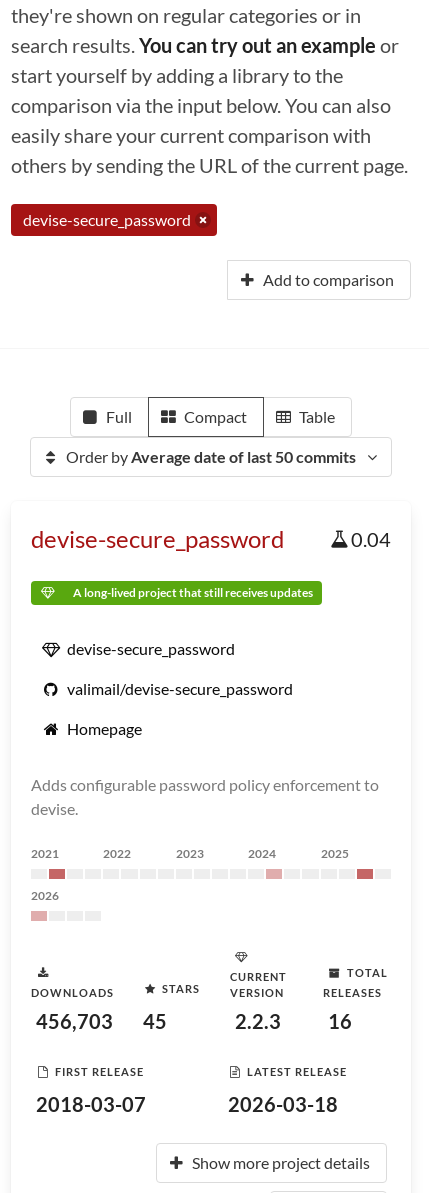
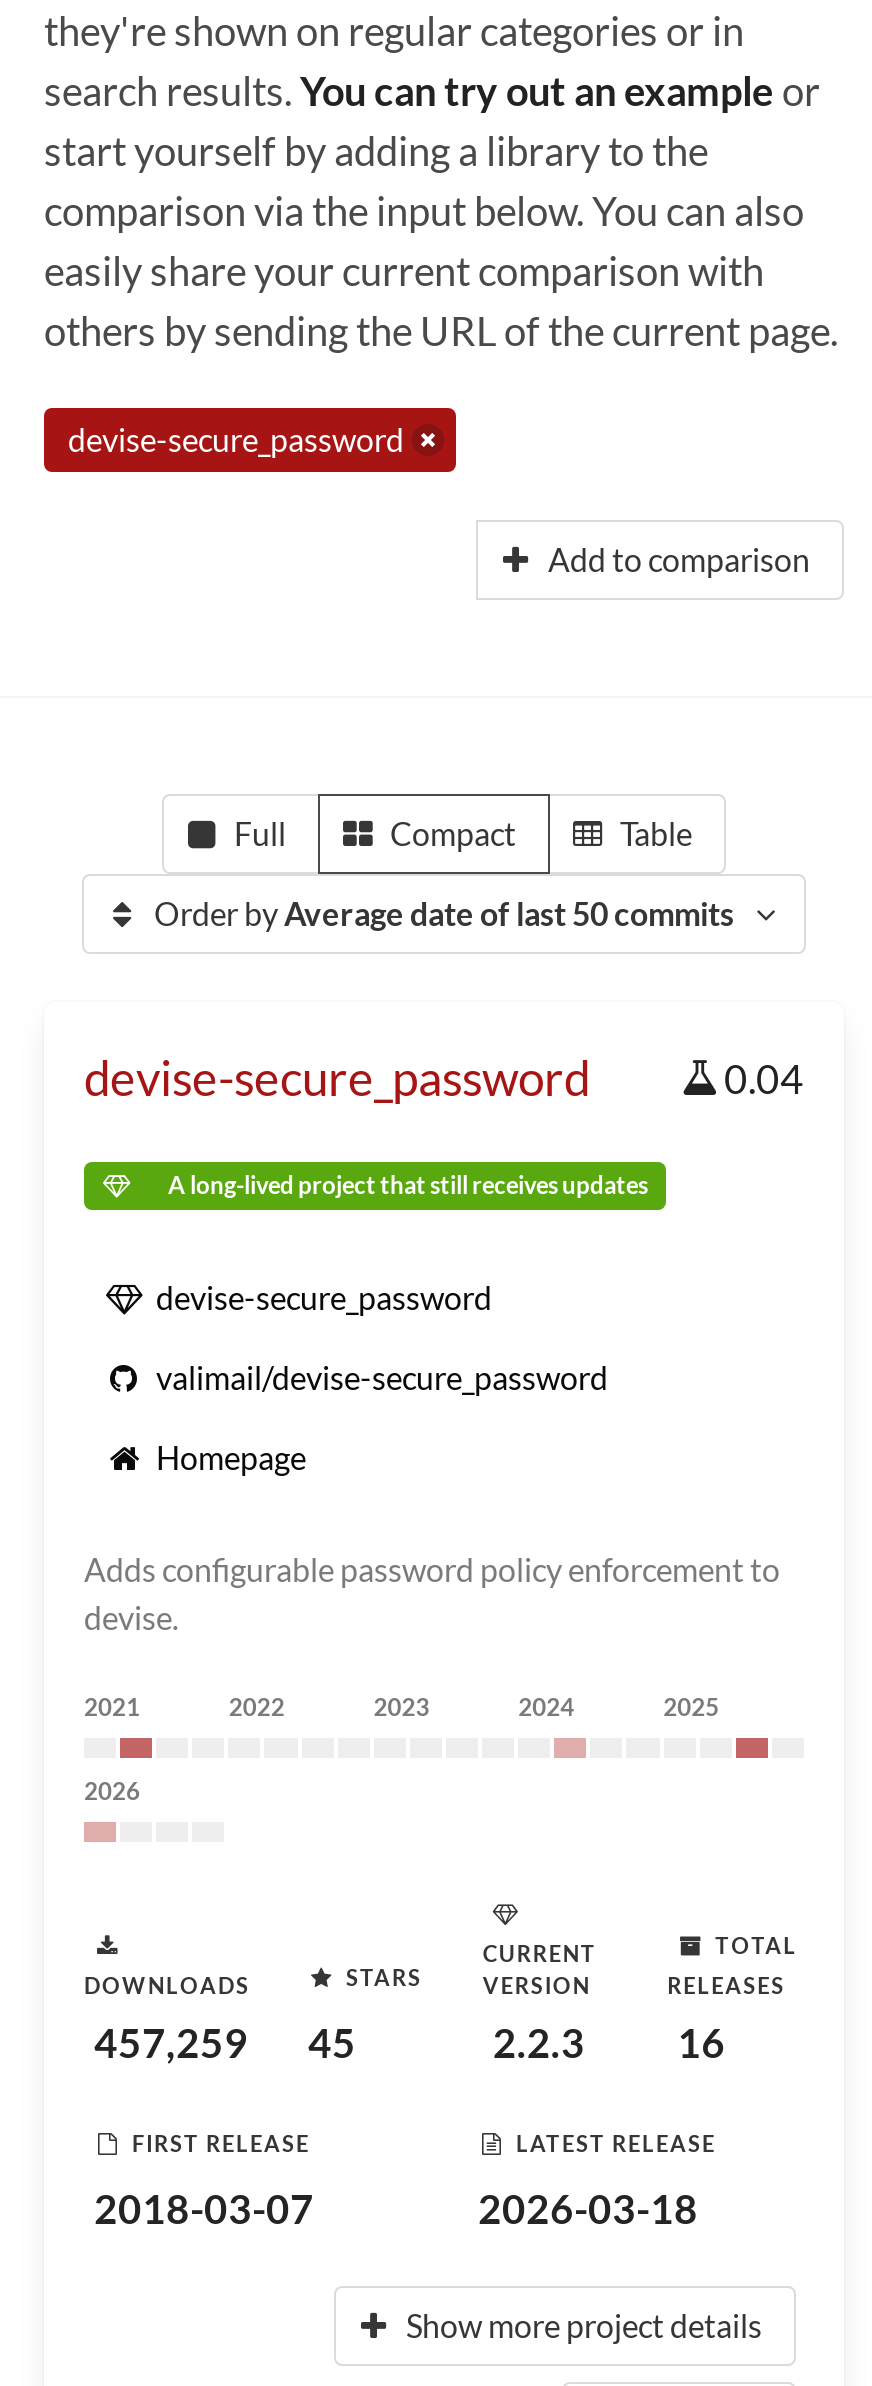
[36,1009,167,1033] 456,703 45 -> [94,2018,356,2066] 457,259 45

